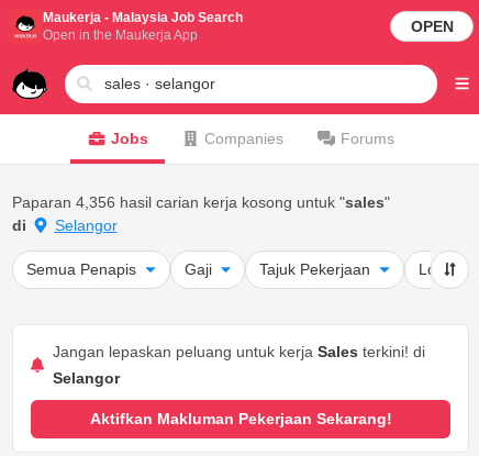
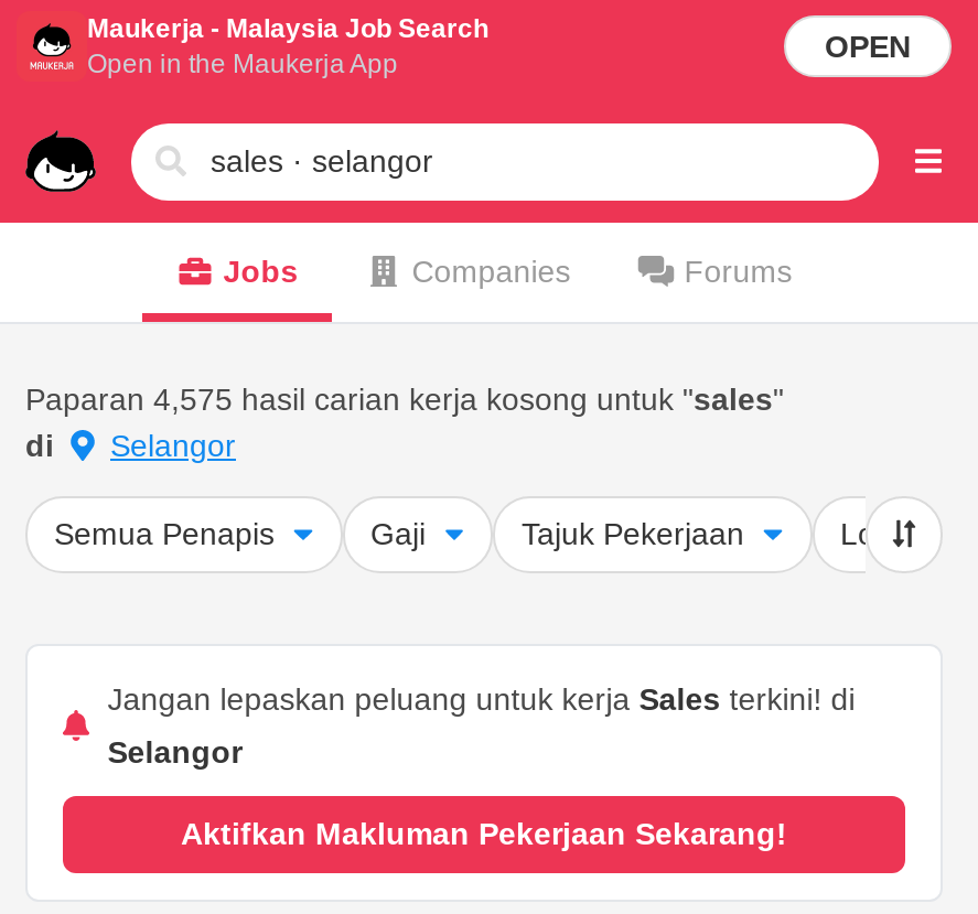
[12,193,390,211] Paparan 4,356 hasil carian kerja kosong untuk "sales" -> [25,381,784,417] Paparan 4,575 hasil carian kerja kosong untuk "sales"

